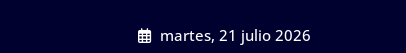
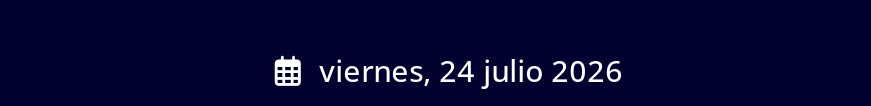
[156,25,311,45] martes, 21 julio 2026 -> [311,51,623,91] viernes, 24 julio 2026

